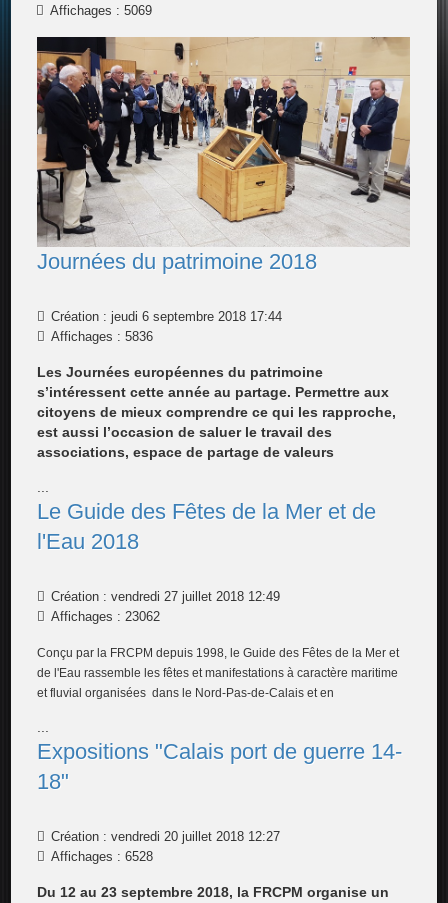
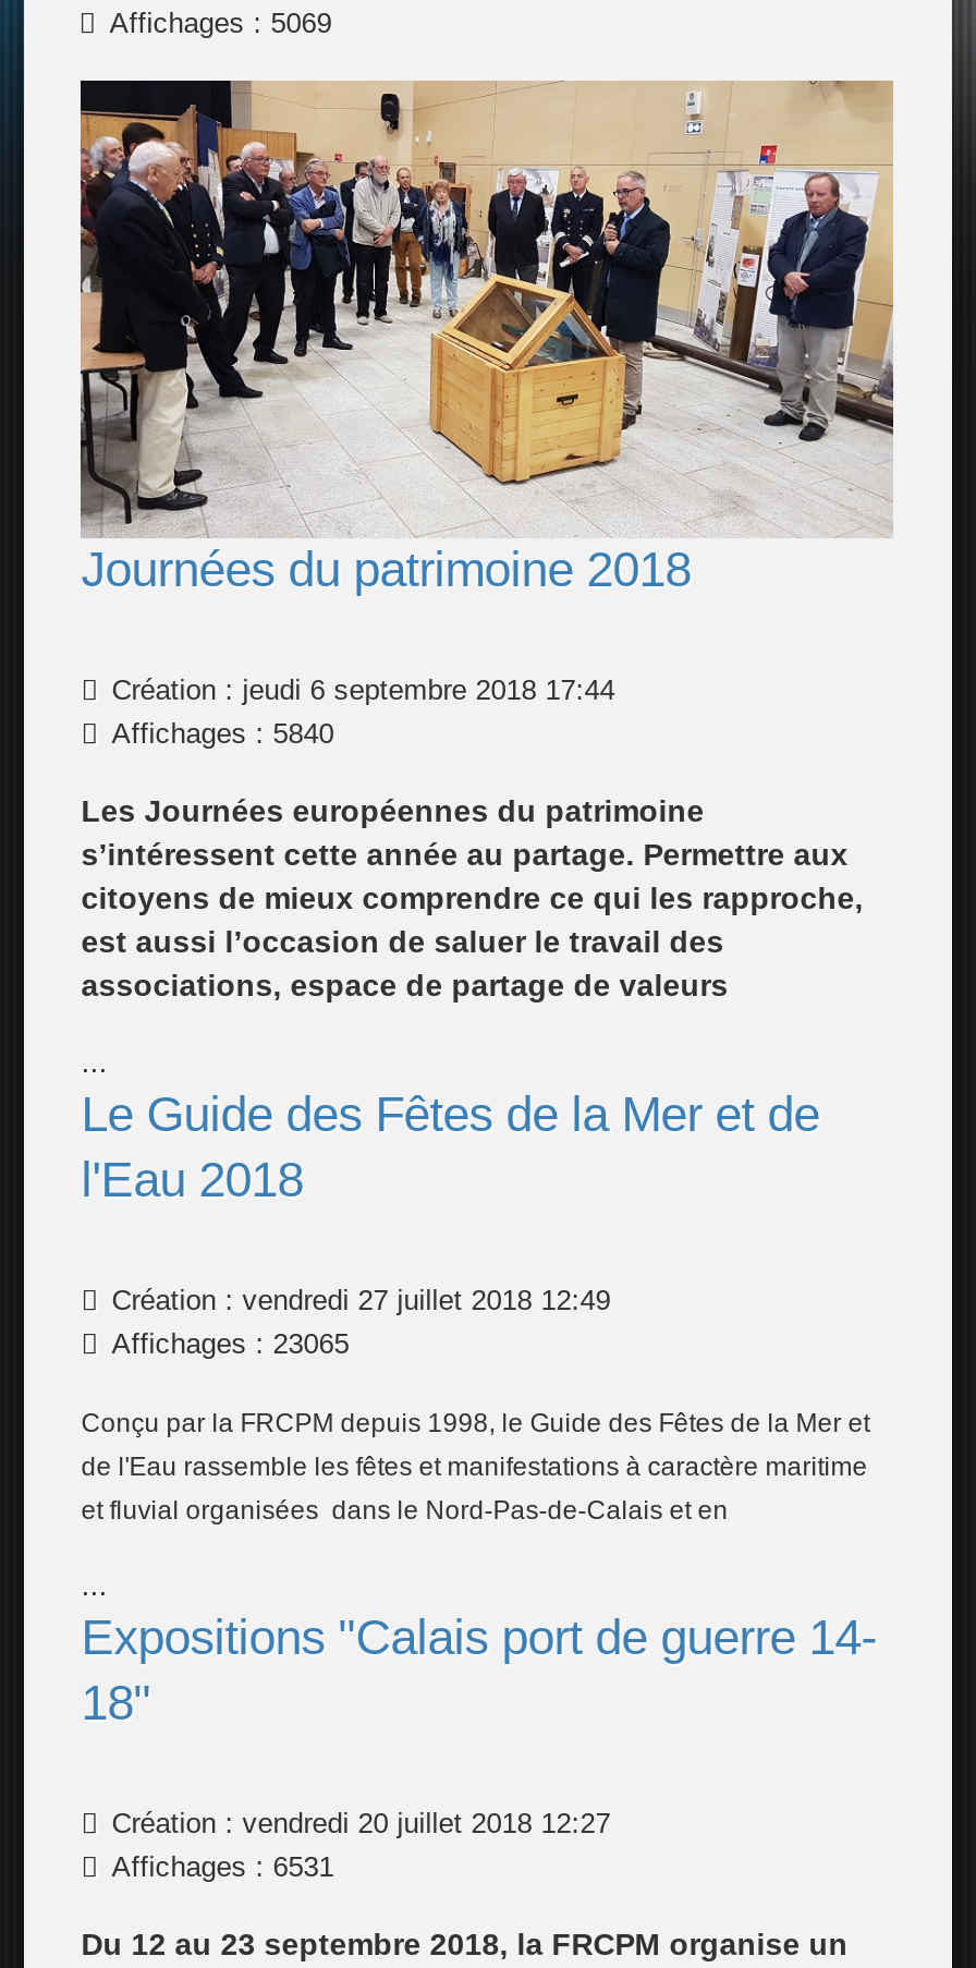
[47,329,153,344] Affichages : 5836 -> [103,717,334,749] Affichages : 5840
[47,609,160,624] Affichages : 23062 -> [103,1327,349,1360] Affichages : 23065
[47,849,153,864] Affichages : 6528 -> [103,1850,334,1883] Affichages : 6531

